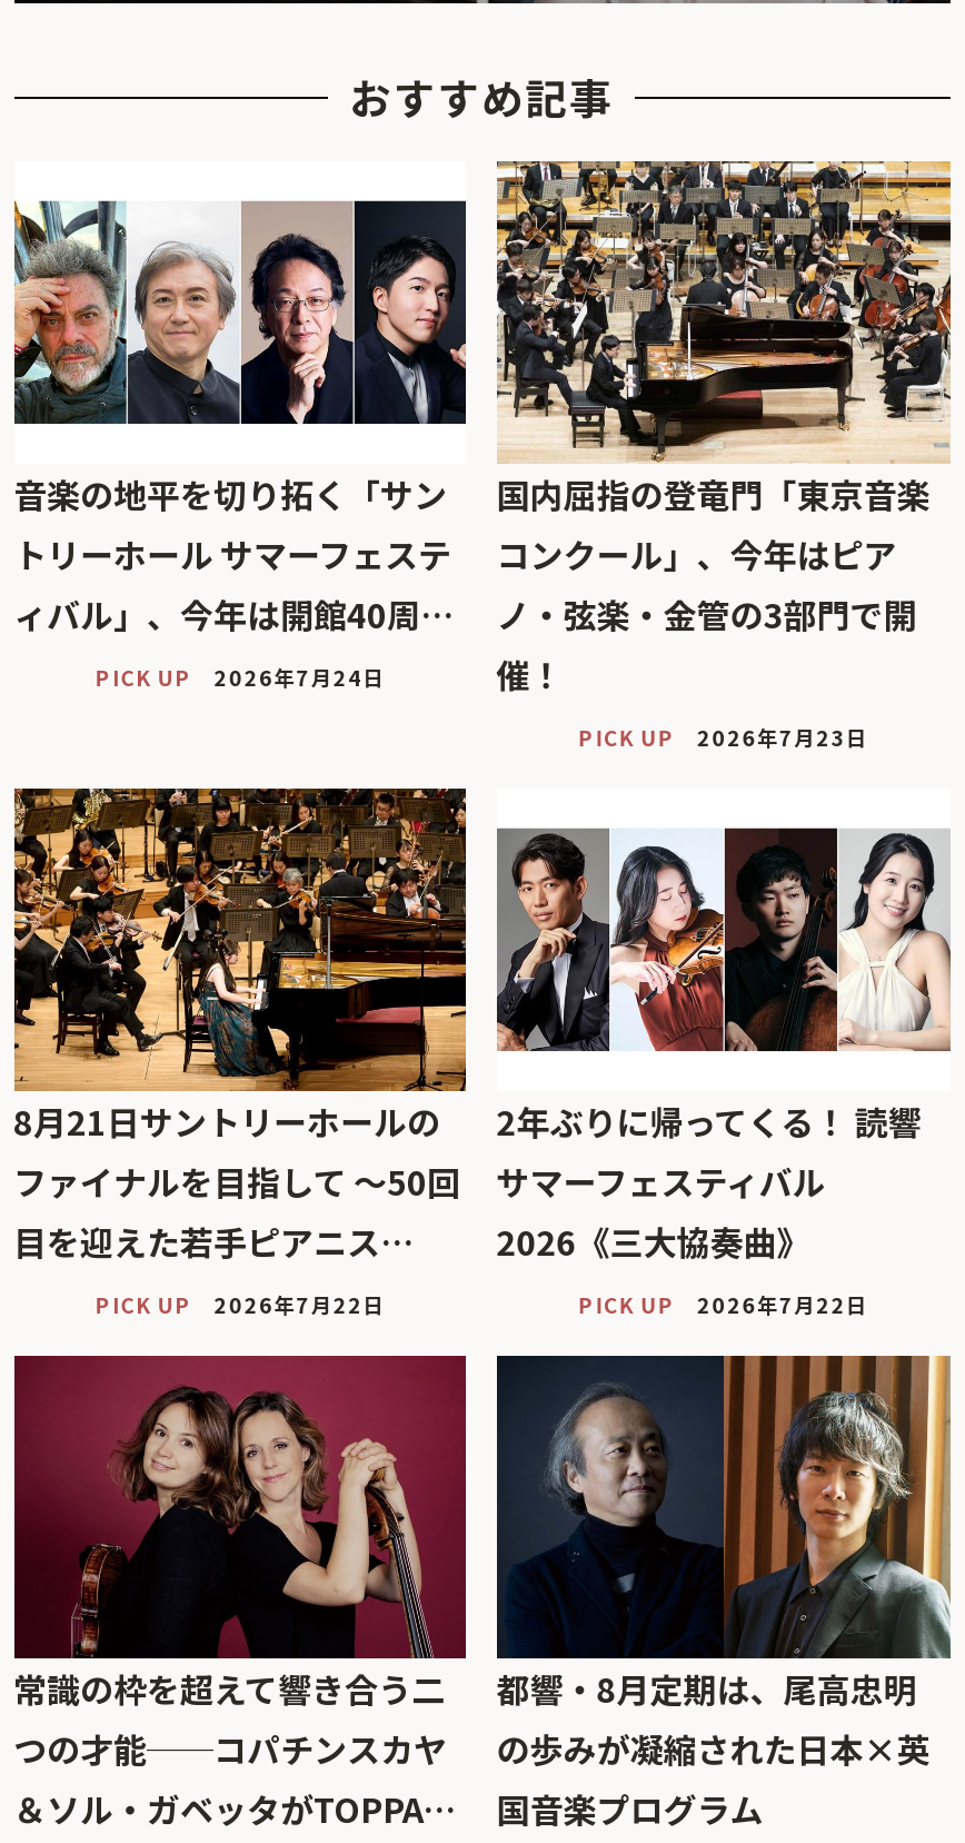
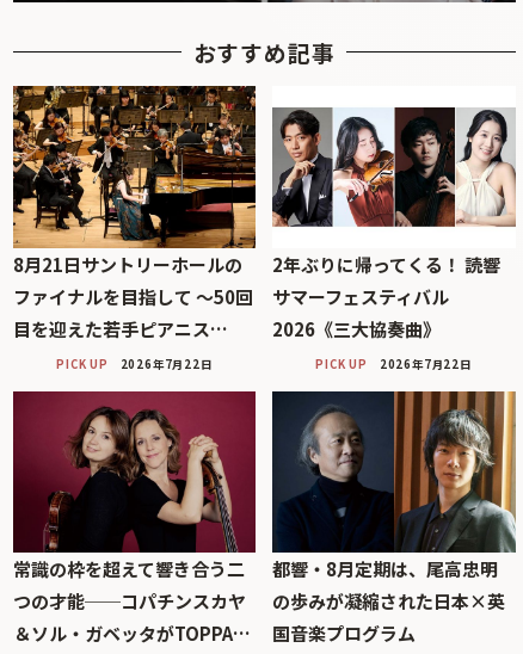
[12,160,468,694] [image] | 音楽の地平を切り拓く「サン | トリーホール サマーフェステ | ィバル」、今年は開館40周… | PICK UP | 2026年7月24日 -> none
[495,158,953,754] [image] | 国内屈指の登竜門「東京音楽 | コンクール」、今年はピア | ノ・弦楽・金管の3部門で開 | 催！ | PICK UP | 2026年7月23日 -> none

